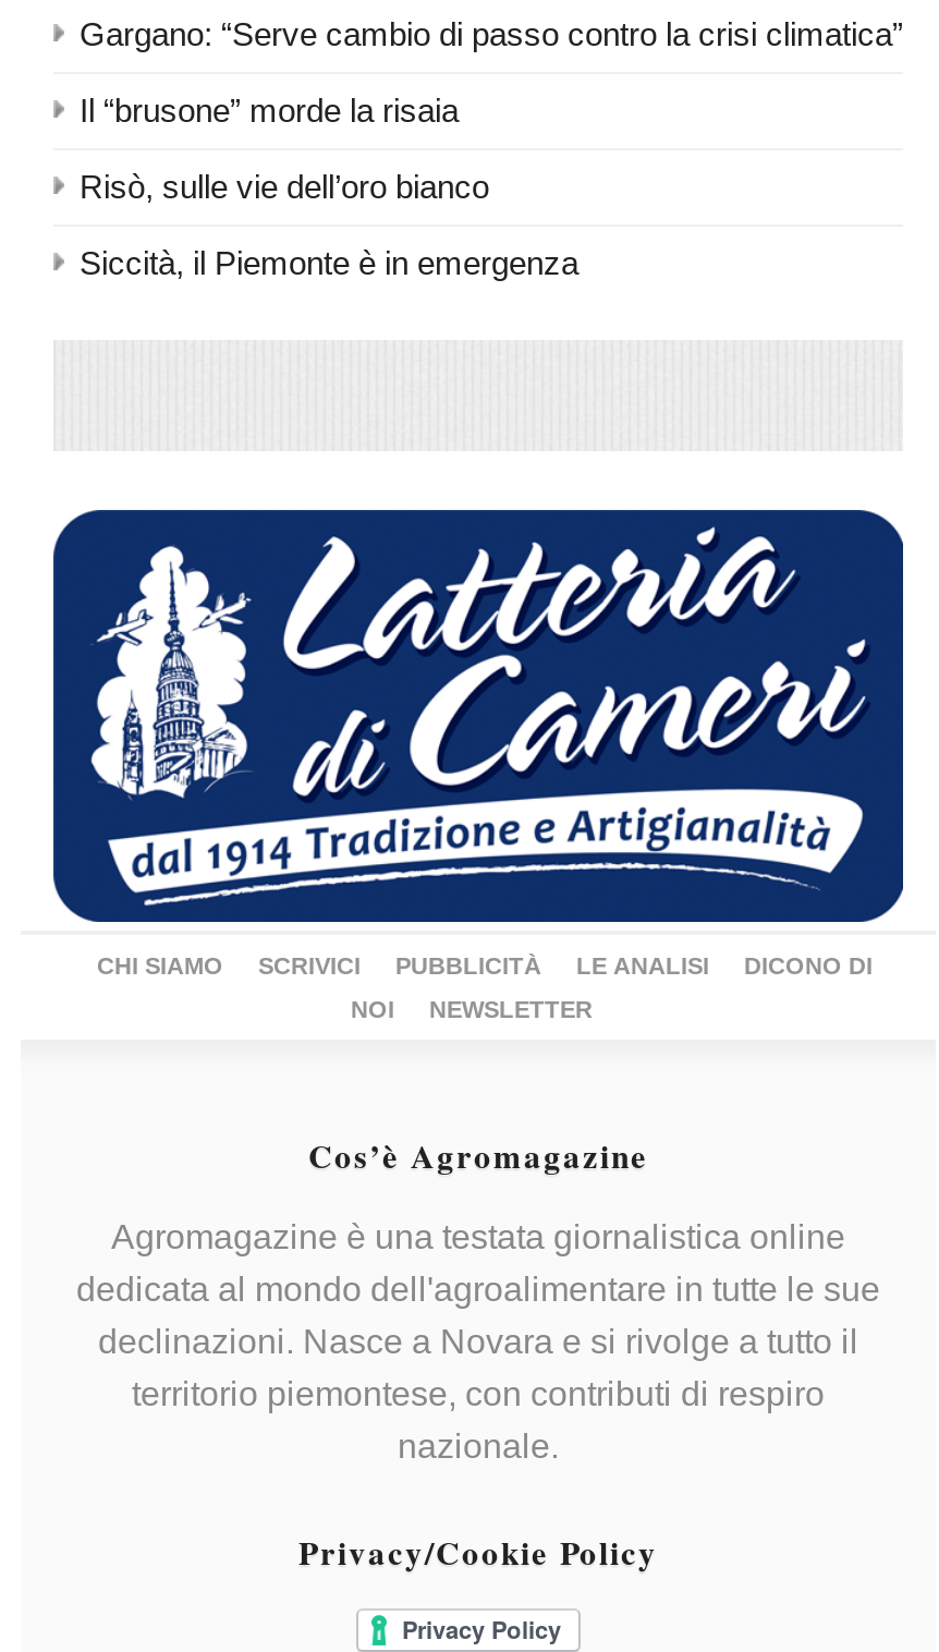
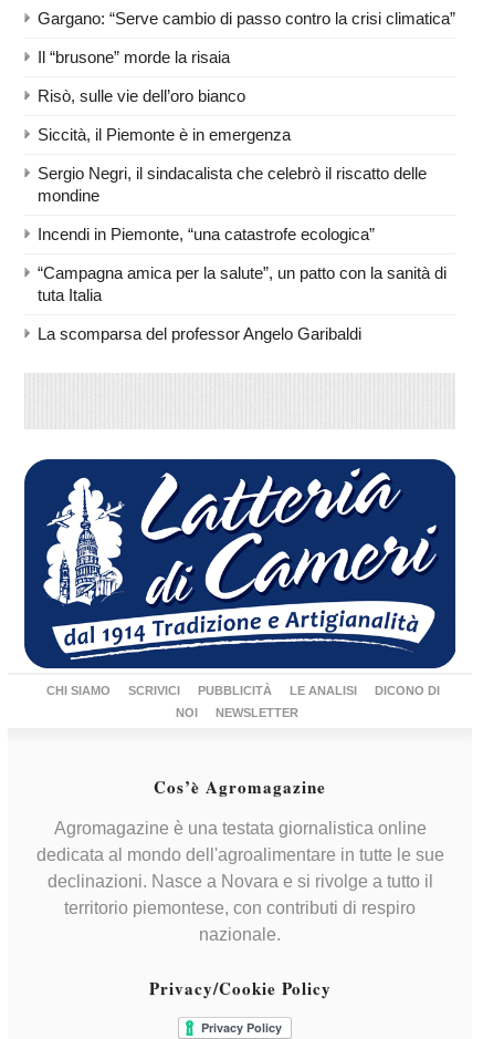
none -> [38,164,447,343] Sergio Negri, il sindacalista che celebrò il riscatto delle | mondine | Incendi in Piemonte, “una catastrofe ecologica” | “Campagna amica per la salute”, un patto con la sanità di | tuta Italia | La scomparsa del professor Angelo Garibaldi

